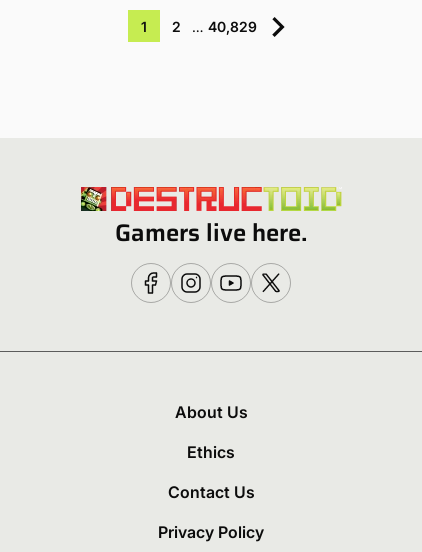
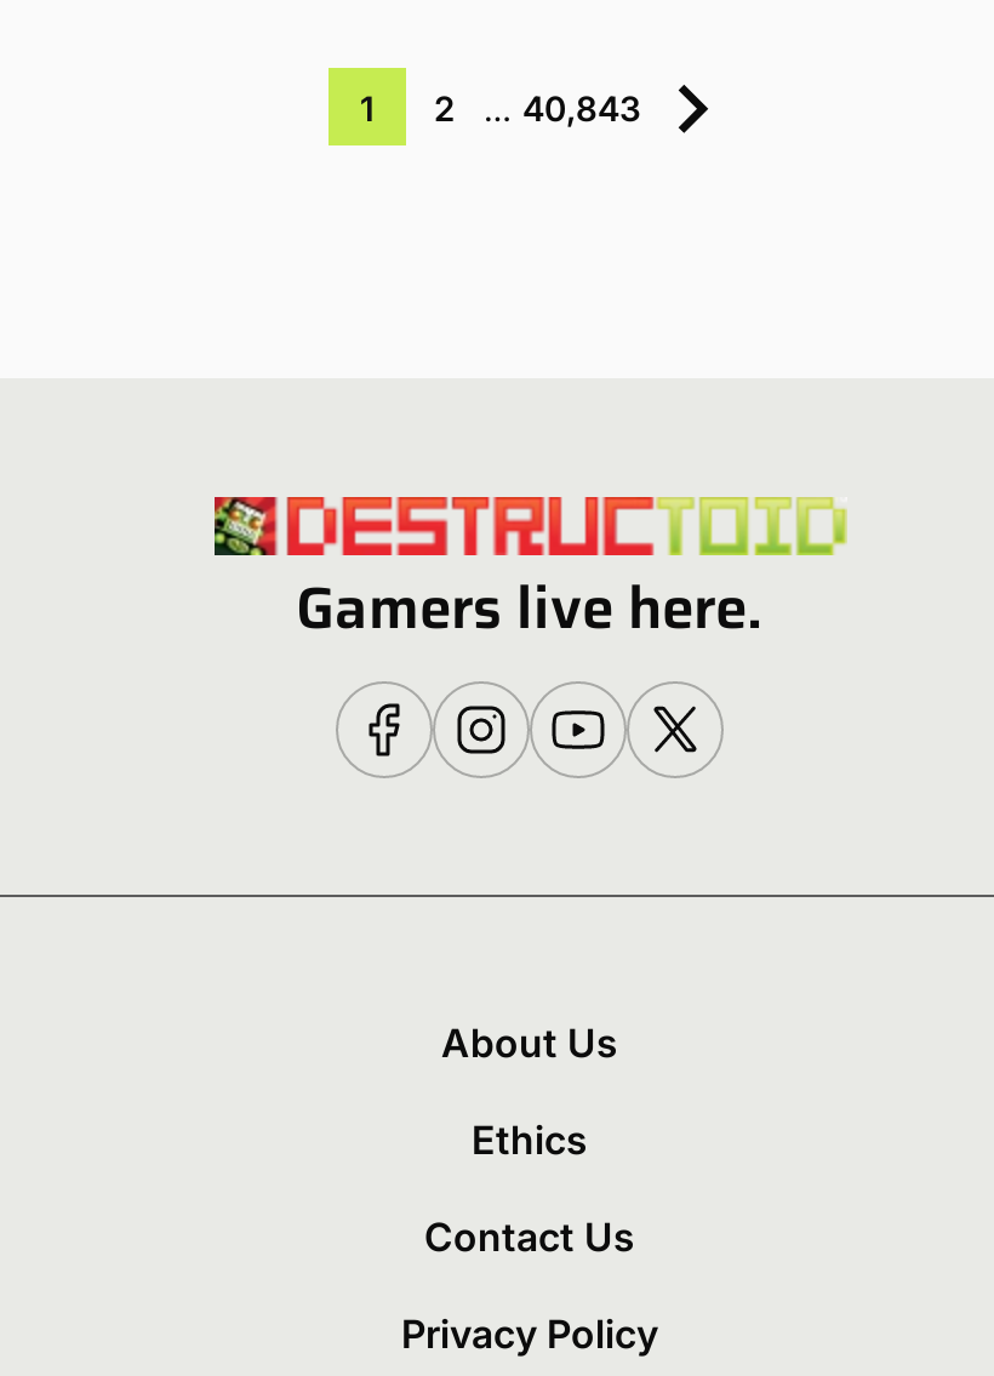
[141,18,257,35] 1 2 … 40,829 -> [360,87,641,128] 1 2 … 40,843

